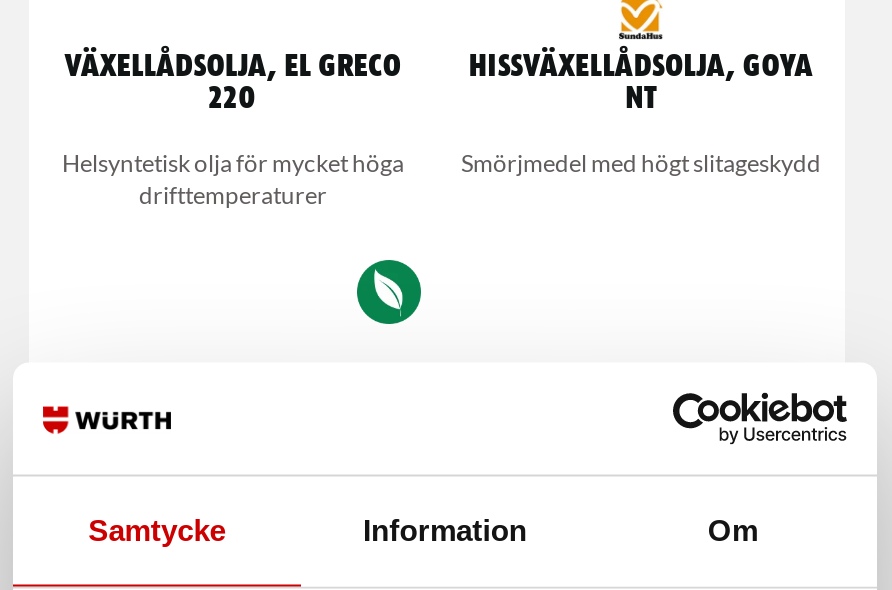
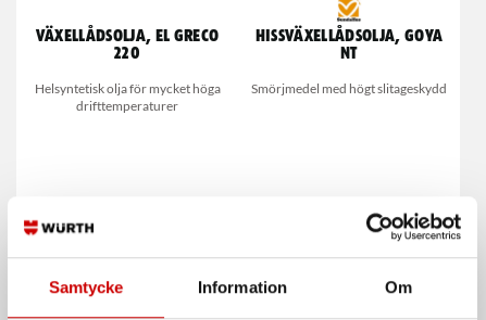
[355,258,423,326] [image] -> none

